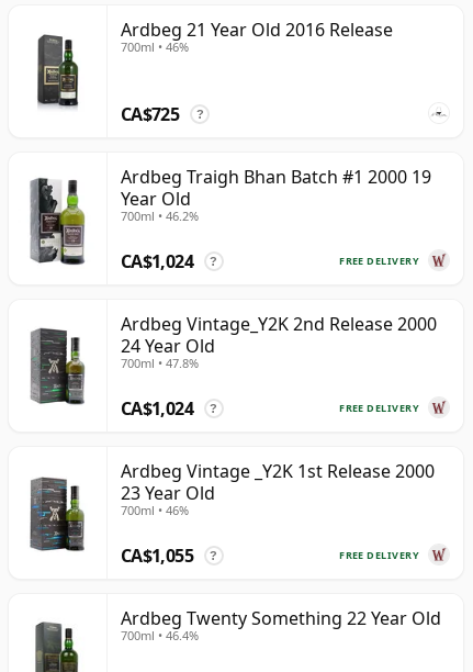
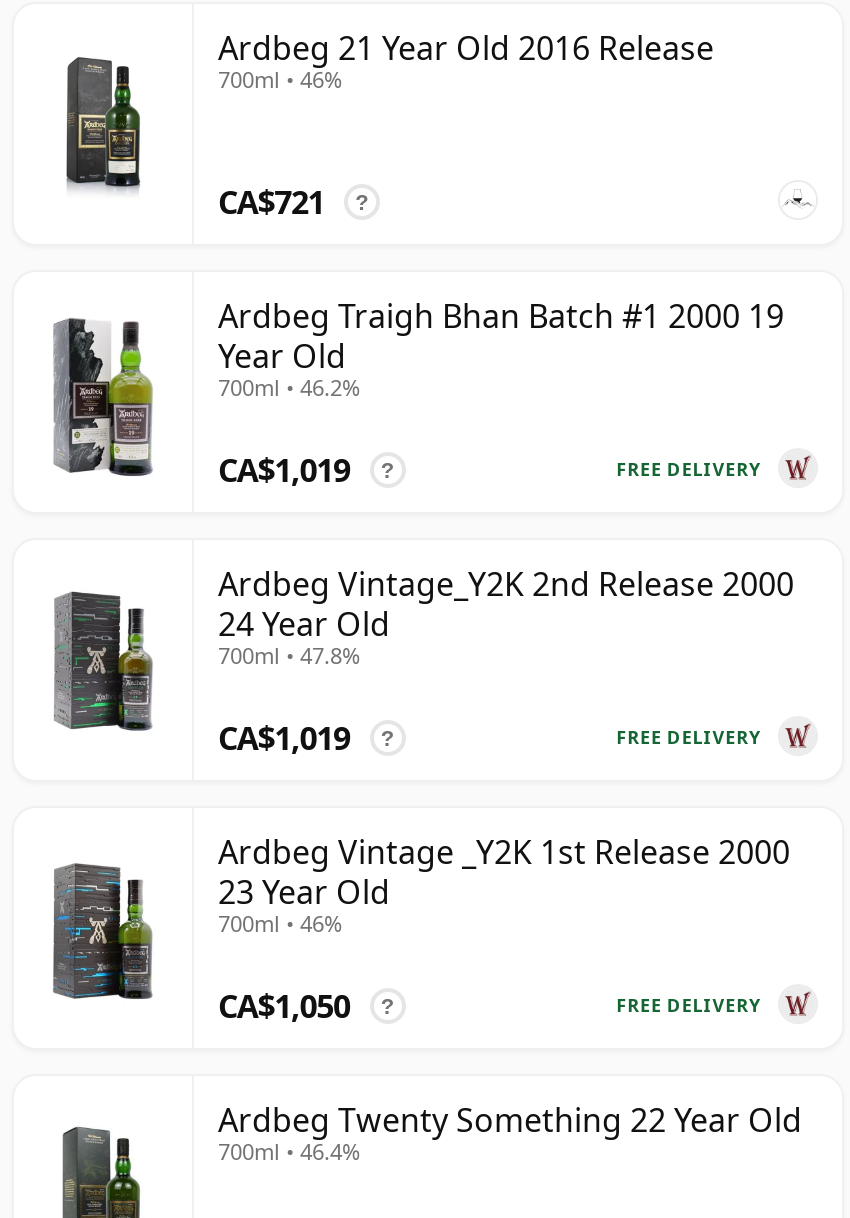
[121,102,179,126] CA$725 -> [218,180,324,224] CA$721
[121,249,193,274] CA$1,024 -> [218,448,350,492] CA$1,019
[121,397,193,421] CA$1,024 -> [218,716,350,760] CA$1,019
[121,544,193,568] CA$1,055 -> [218,984,350,1028] CA$1,050

